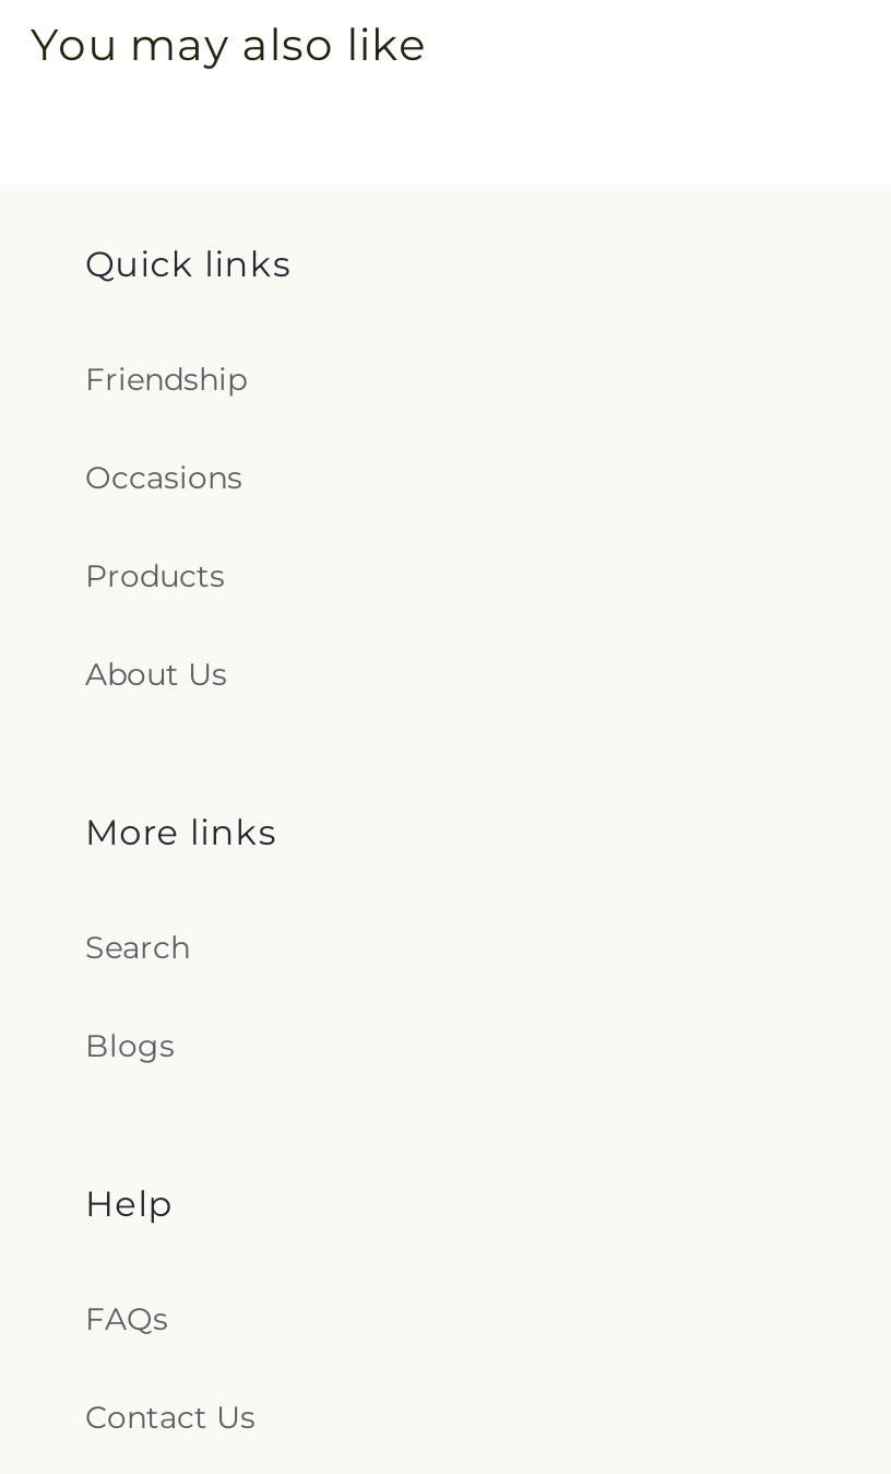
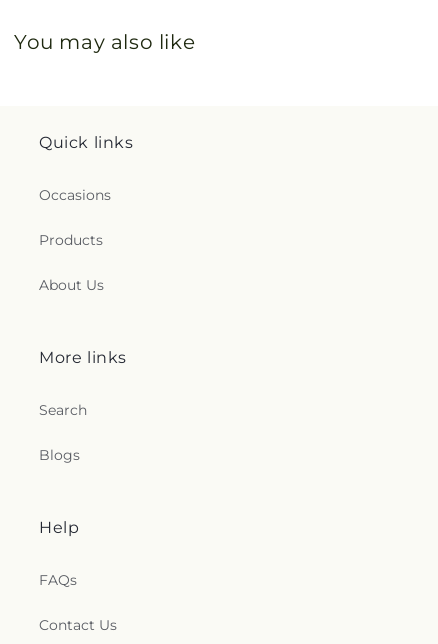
[85,359,247,399] Friendship -> none

